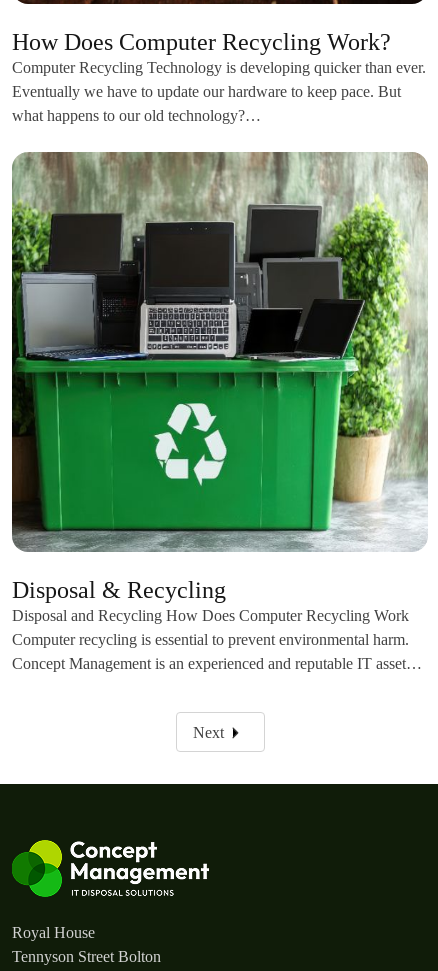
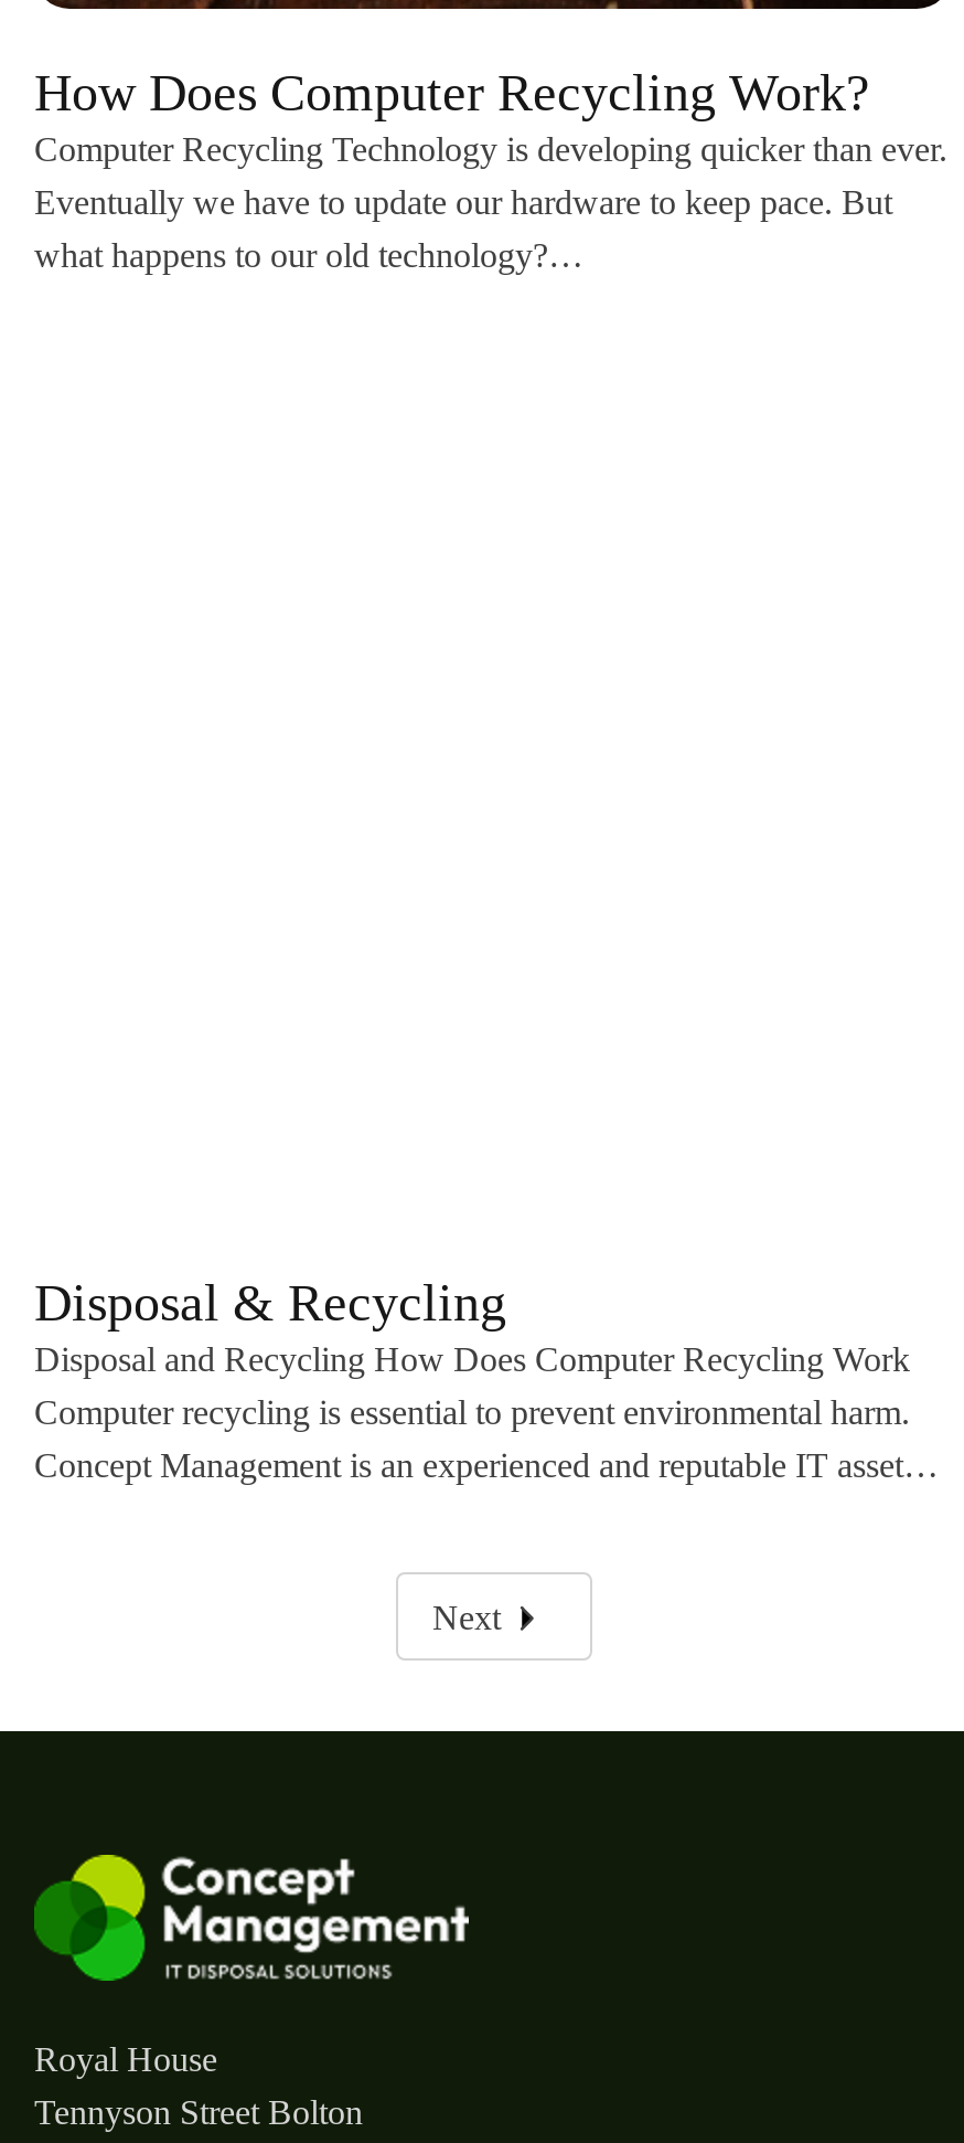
[11,151,429,553] [image] -> none

